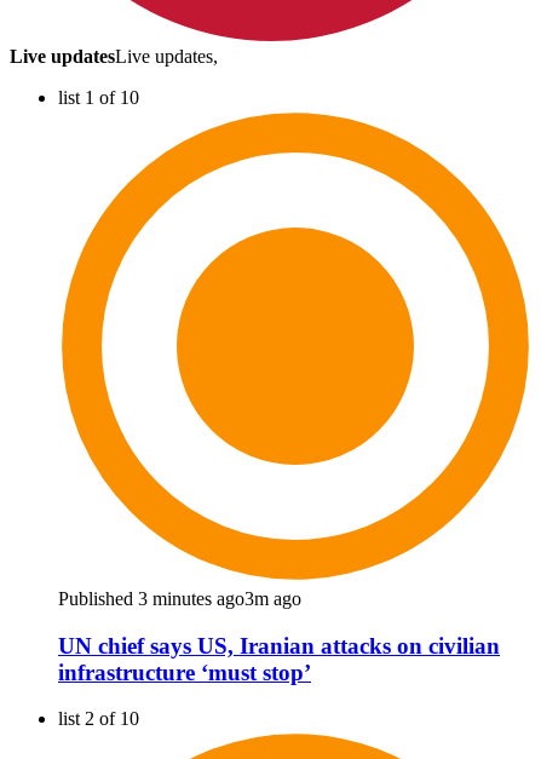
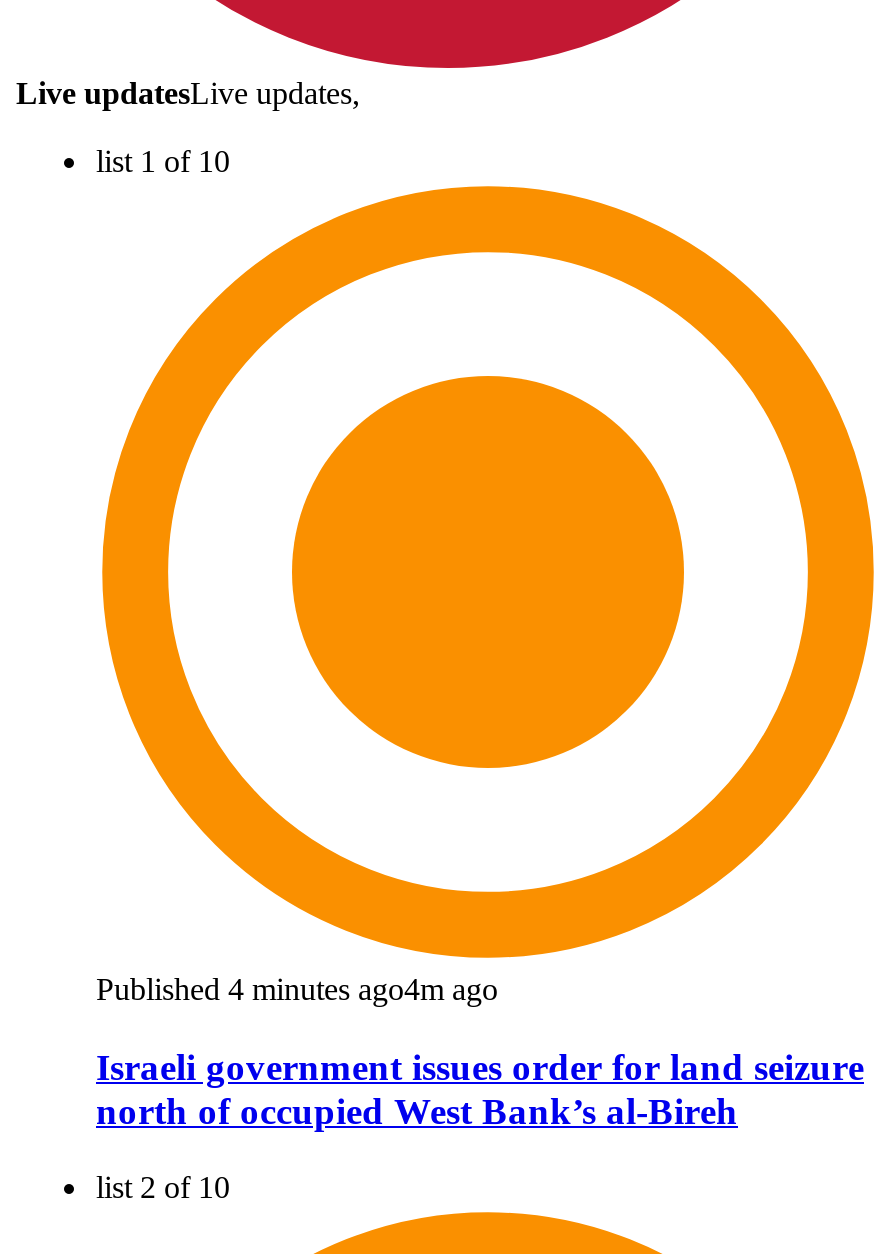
[58,588,301,609] Published 3 minutes ago3m ago -> [96,972,498,1006] Published 4 minutes ago4m ago
[58,632,500,685] UN chief says US, Iranian attacks on civilian | infrastructure ‘must stop’ -> [96,1045,864,1131] Israeli government issues order for land seizure | north of occupied West Bank’s al-Bireh

